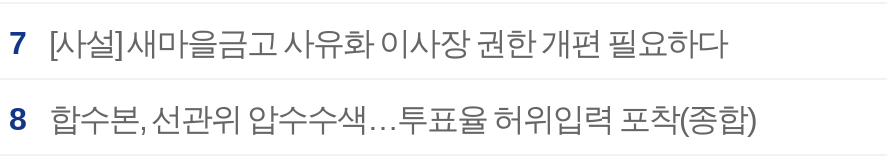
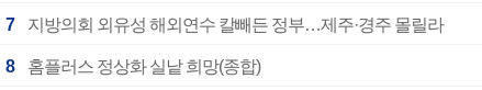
[49,26,727,60] [사설] 새마을금고 사유화 이사장 권한 개편 필요하다 -> [27,15,444,34] 지방의회 외유성 해외연수 칼빼든 정부…제주·경주 몰릴라
[49,102,755,136] 합수본, 선관위 압수수색…투표율 허위입력 포착(종합) -> [27,57,260,76] 홈플러스 정상화 실낱 희망(종합)

